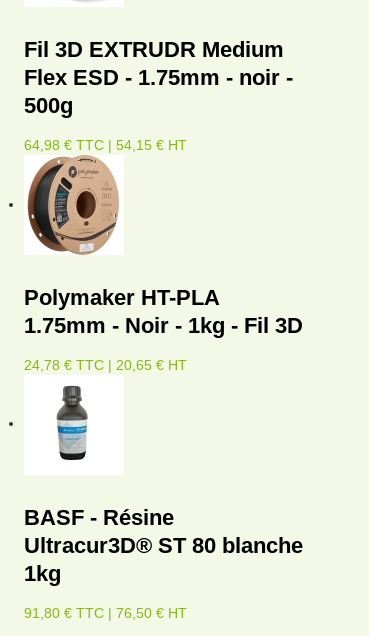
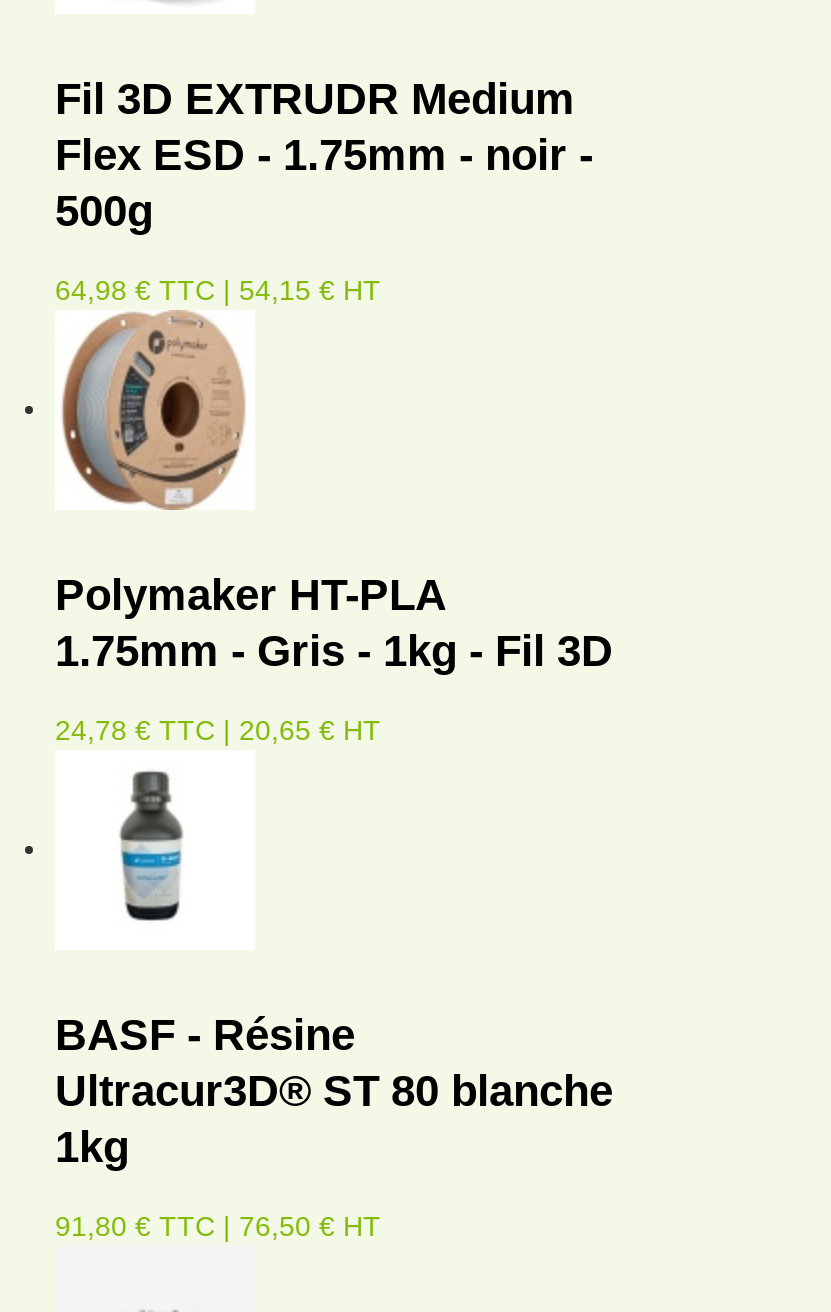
[32,158,92,244] [image] -> [63,318,177,488] [image]
[24,313,303,338] 1.75mm - Noir - 1kg - Fil 3D -> [55,625,613,675] 1.75mm - Gris - 1kg - Fil 3D

